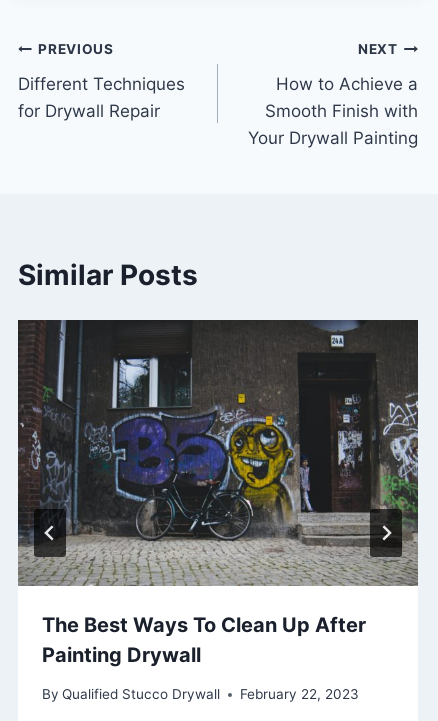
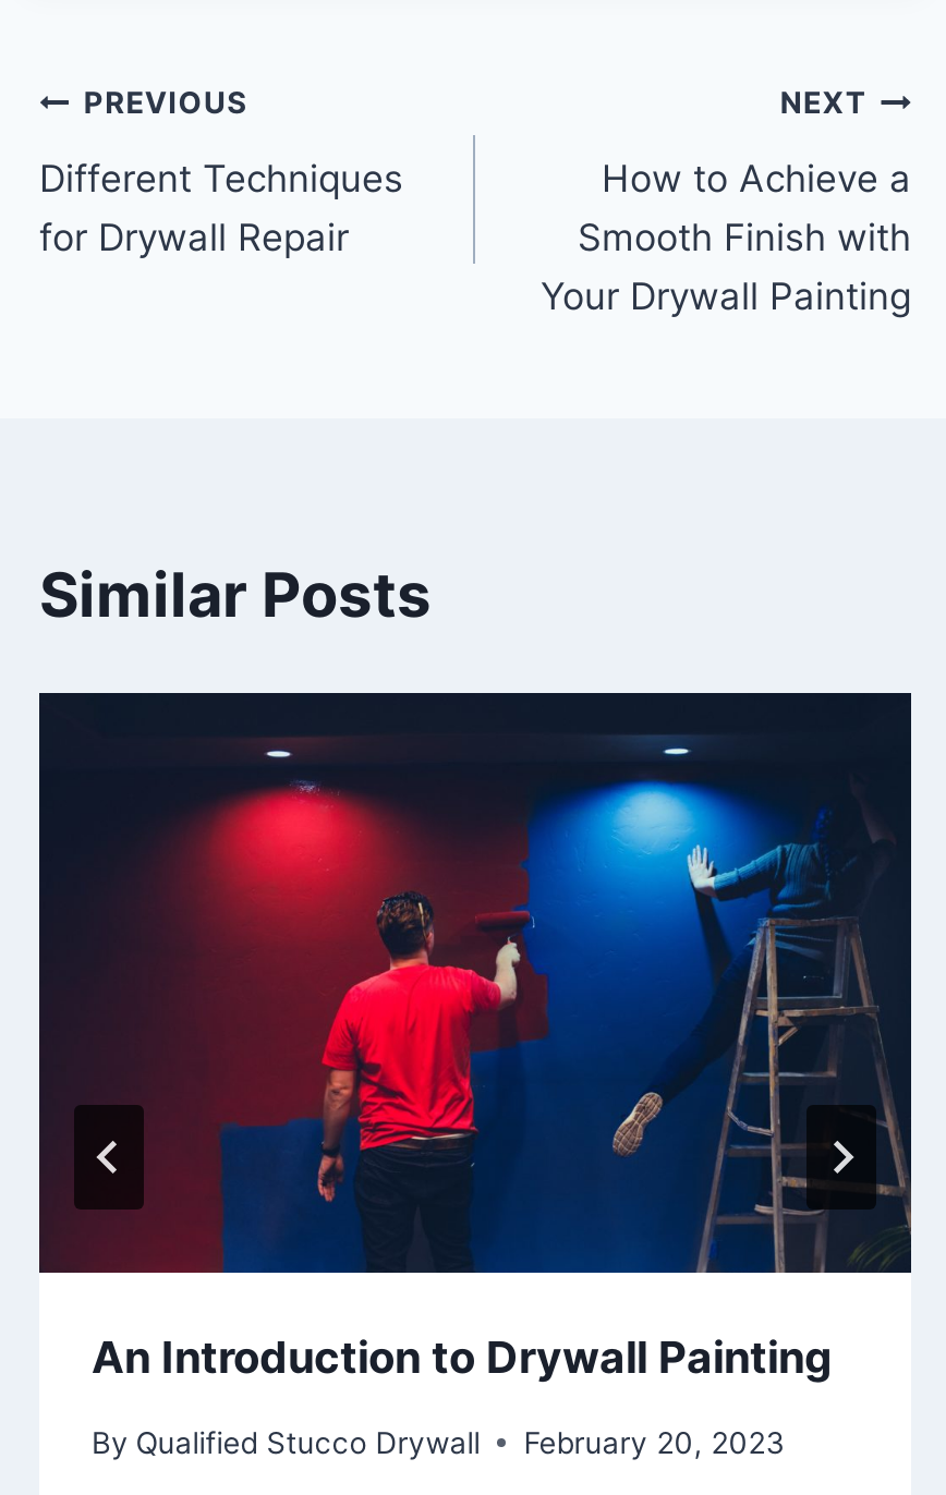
[17,320,419,667] [image] | The Best Ways To Clean Up After | Painting Drywall -> [39,695,911,1385] [image] | An Introduction to Drywall Painting
[42,686,359,702] By Qualified Stucco Drywall February 22, 2023 -> [92,1425,785,1460] By Qualified Stucco Drywall February 20, 2023

